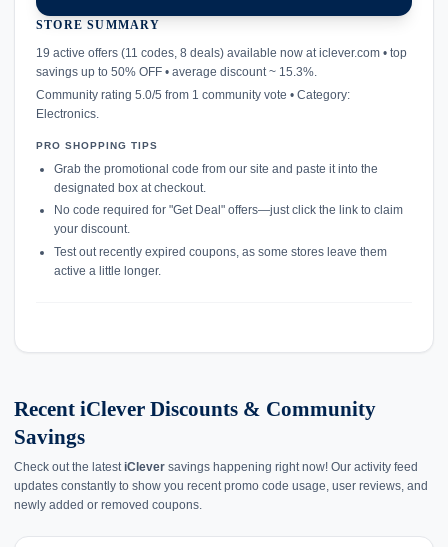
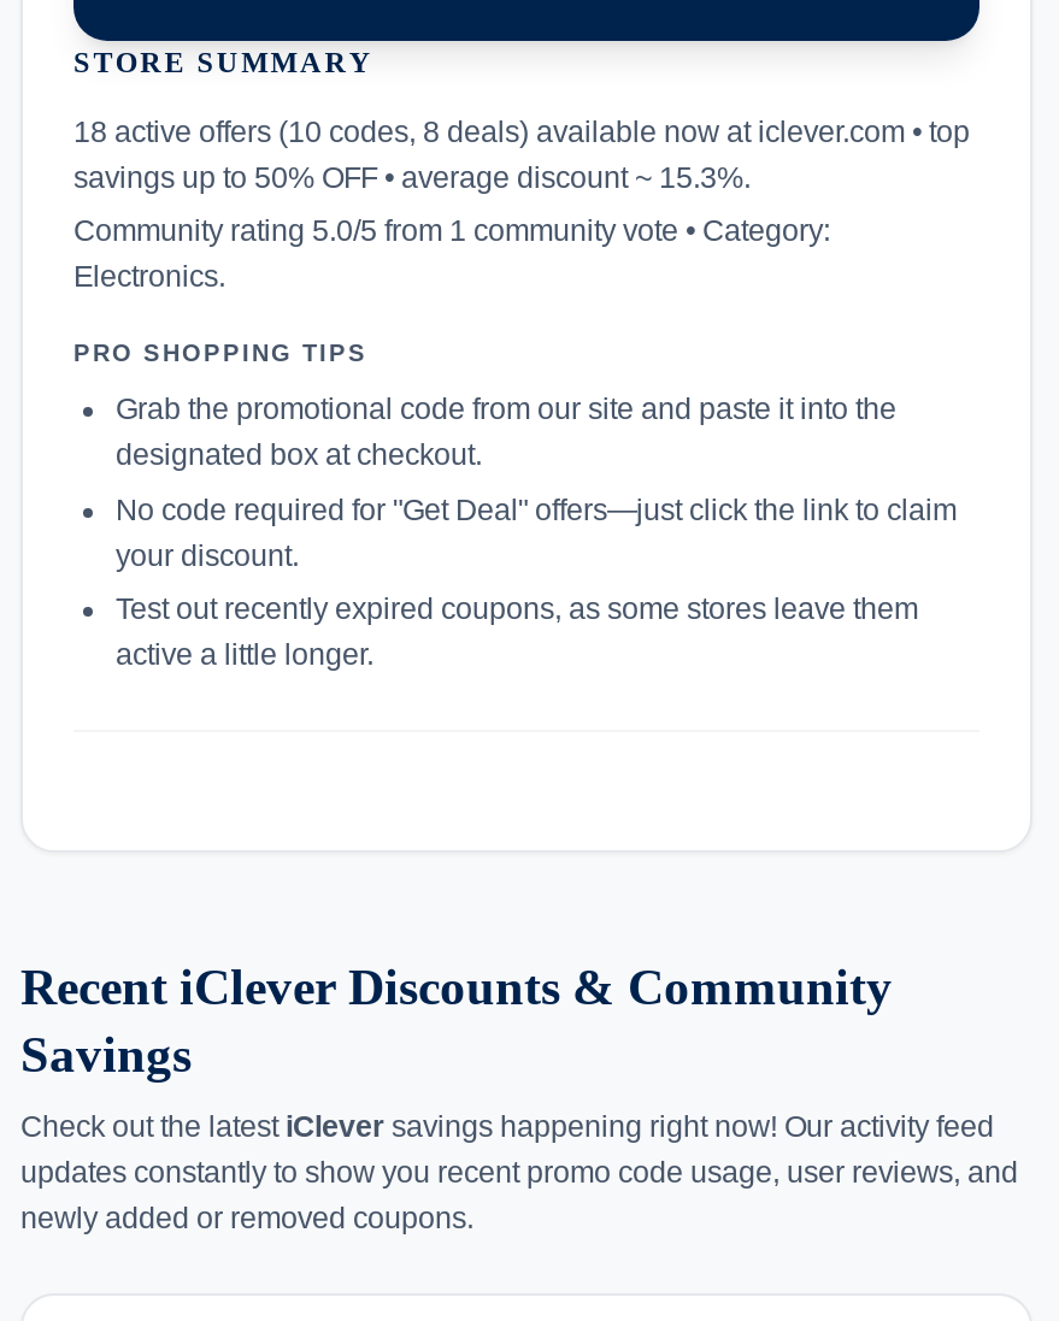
[36,46,407,60] 19 active offers (11 codes, 8 deals) available now at iclever.com • top -> [73,115,970,149] 18 active offers (10 codes, 8 deals) available now at iclever.com • top

